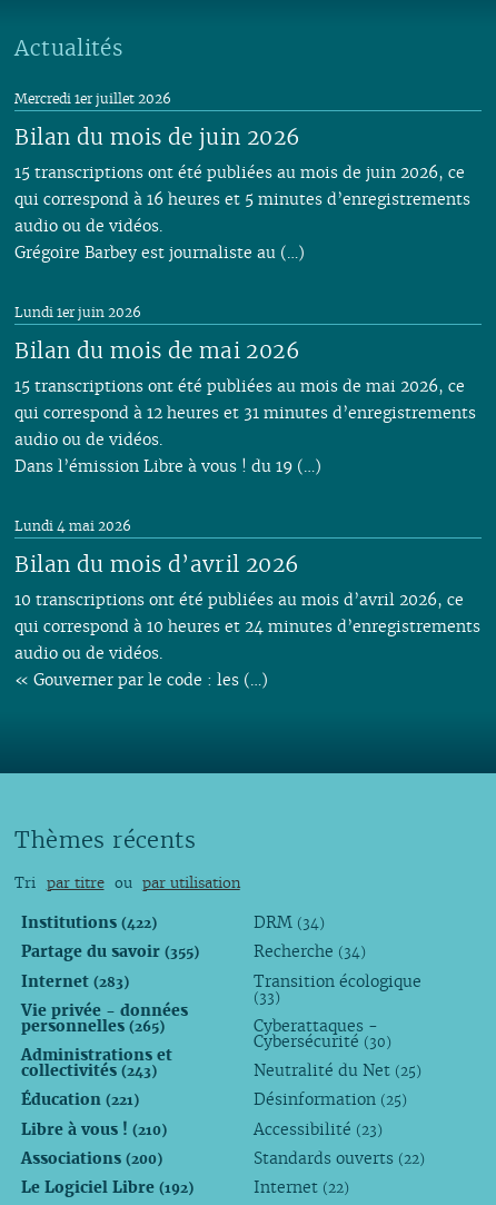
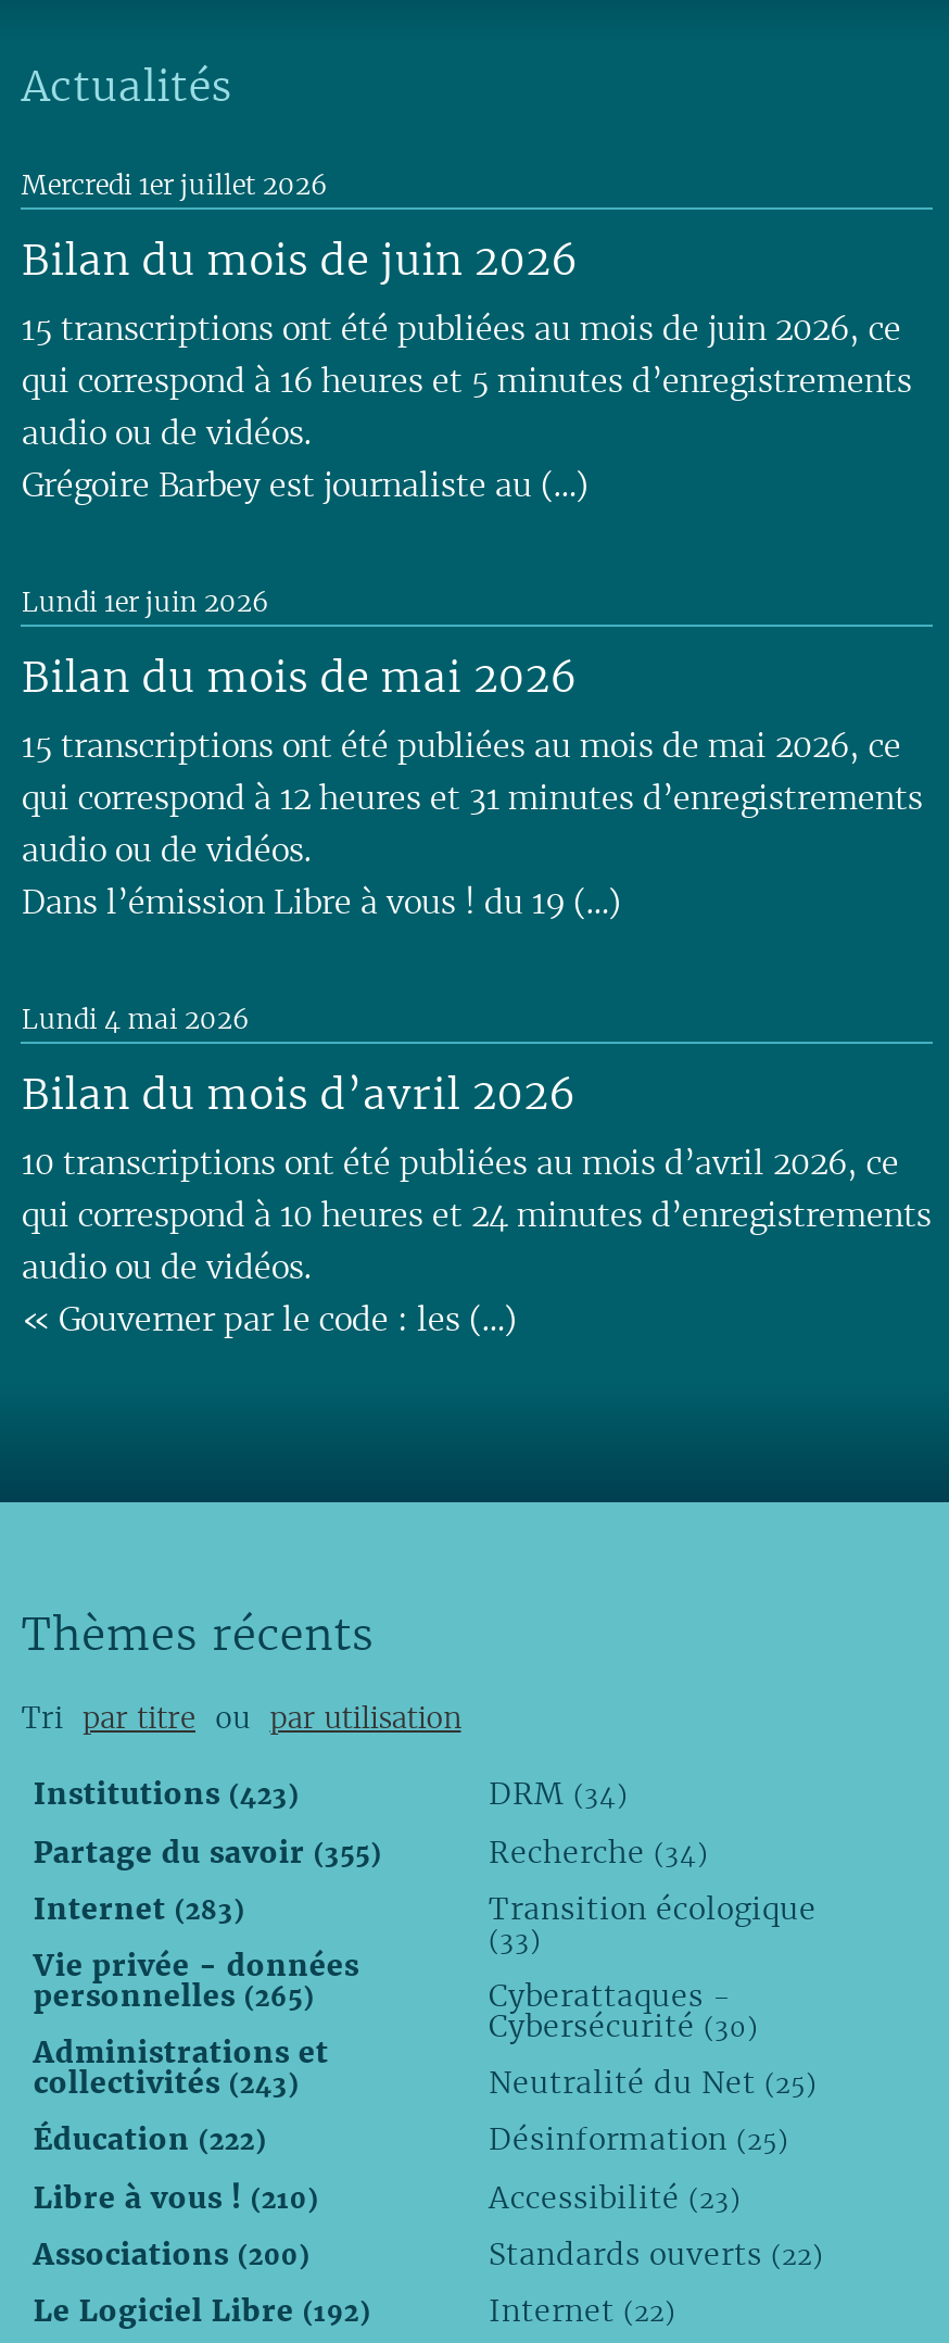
[21,912,157,932] Institutions (422) -> [33,1775,298,1814] Institutions (423)
[21,1090,139,1110] Éducation (221) -> [33,2121,266,2161] Éducation (222)

